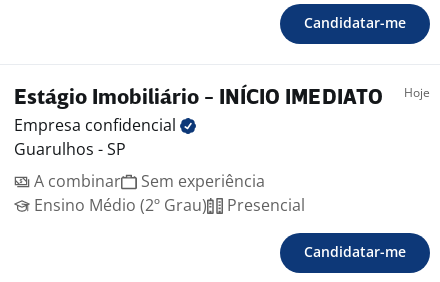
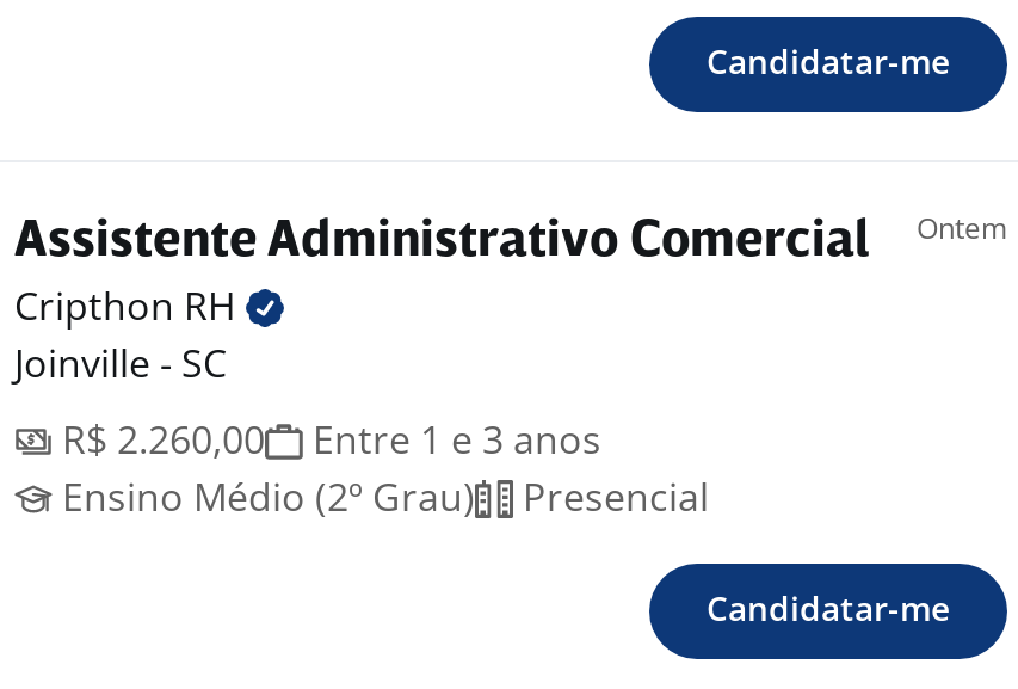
[14,84,430,109] Estágio Imobiliário - INÍCIO IMEDIATO | Hoje -> [14,208,1007,268] Assistente Administrativo Comercial | Ontem
[14,114,180,160] Empresa confidencial | Guarulhos - SP -> [14,280,246,390] Cripthon RH | Joinville - SC
[30,170,265,192] A combinar | Sem experiência -> [53,413,601,466] R$ 2.260,00 | Entre 1 e 3 anos

